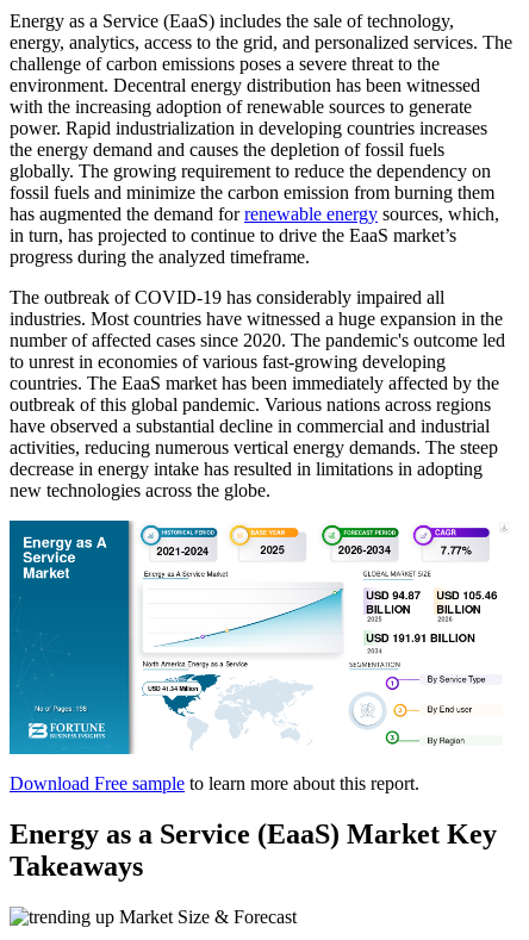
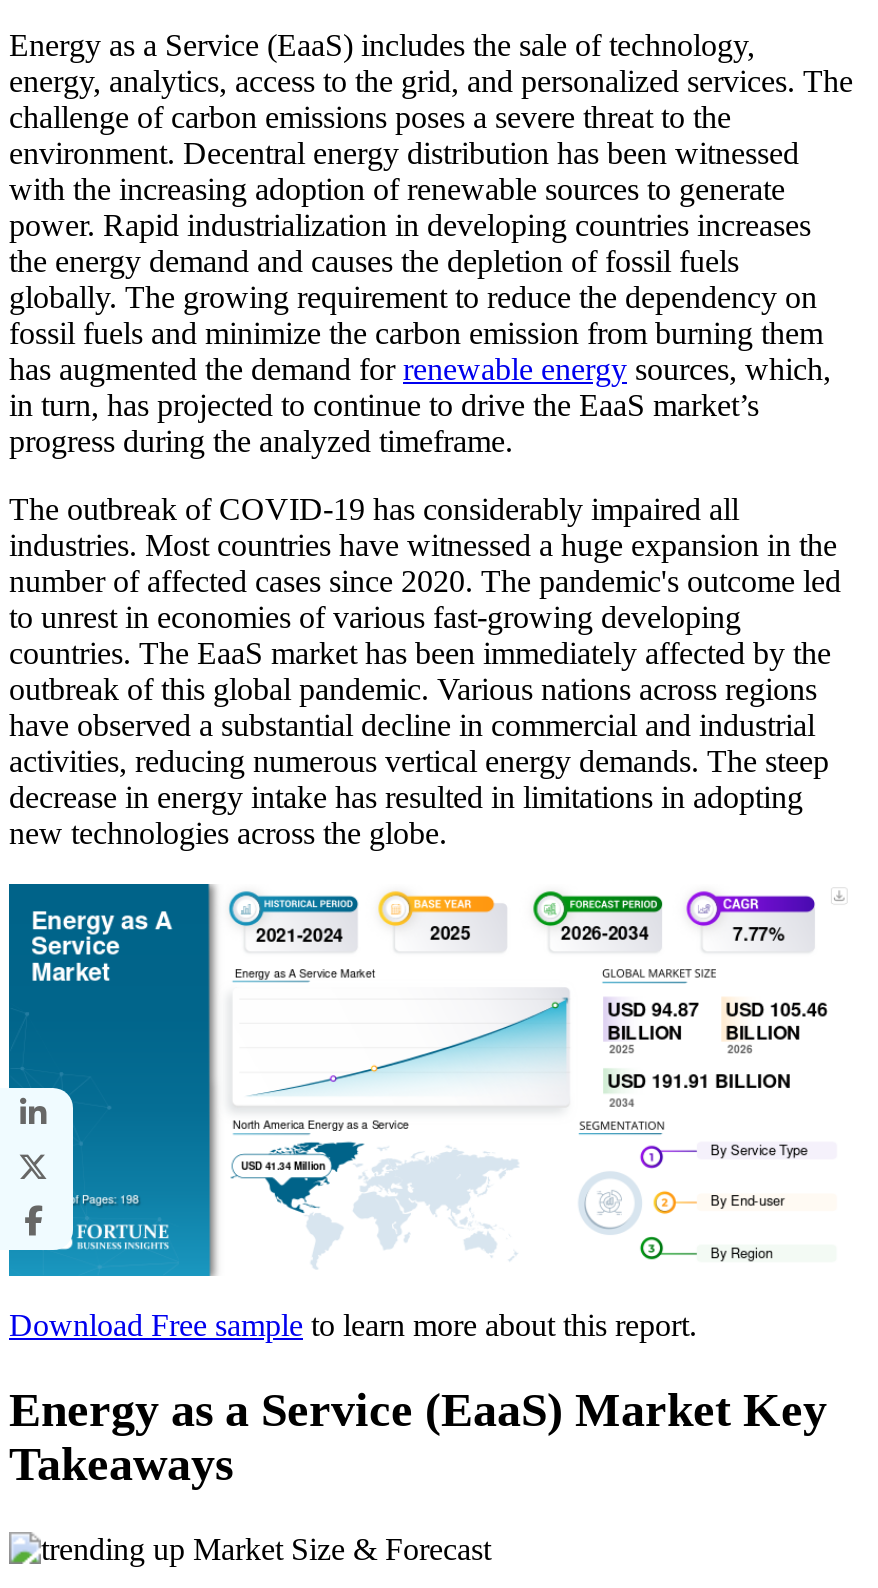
[8,642,48,739] [image] -> [9,1086,75,1252] [image]

